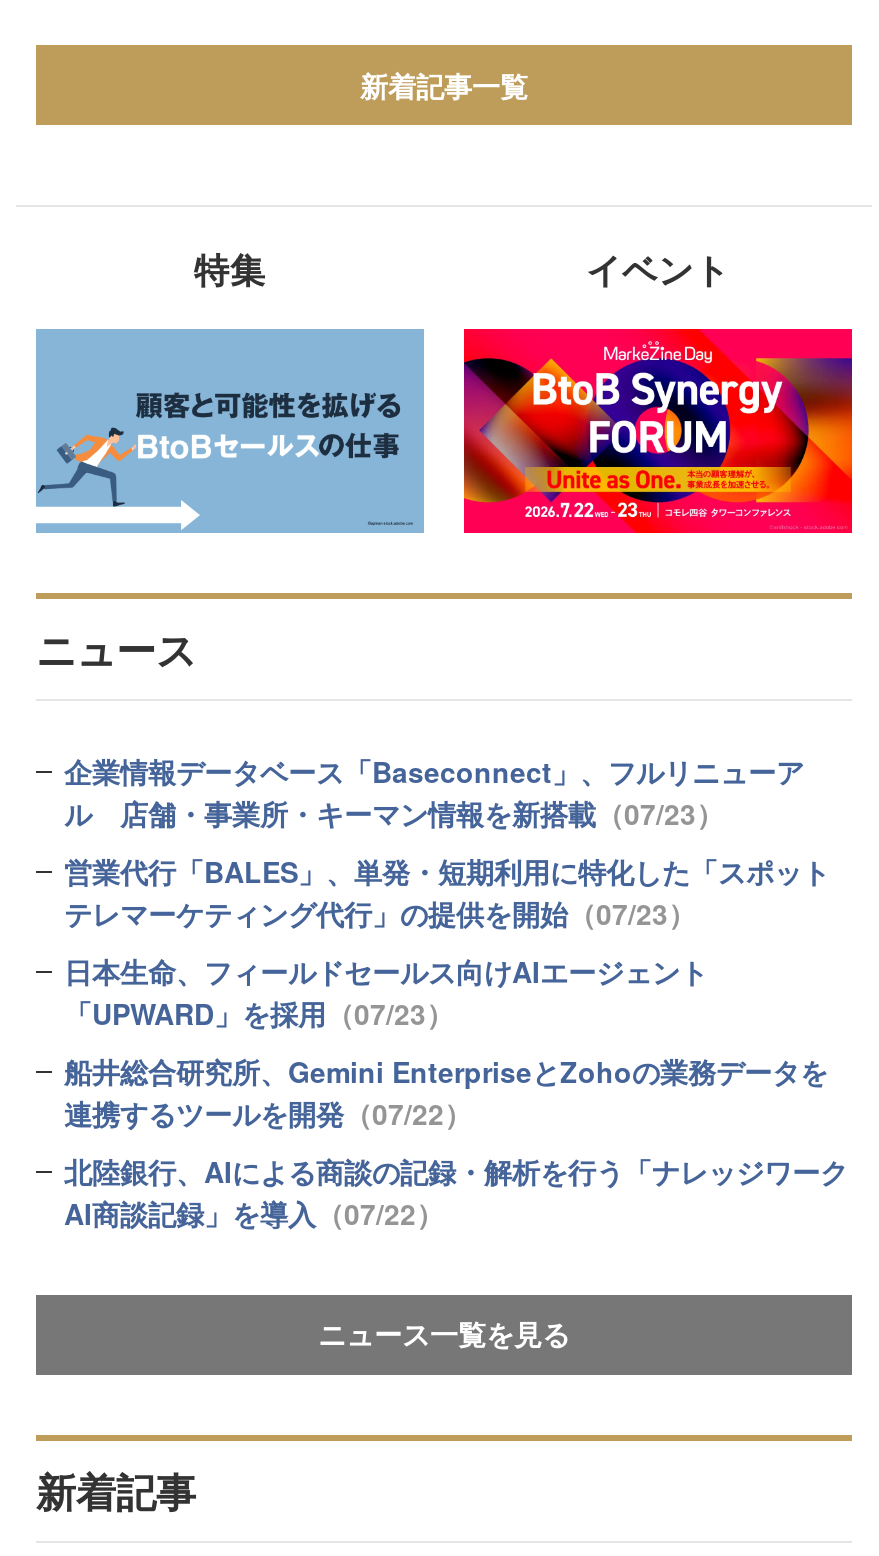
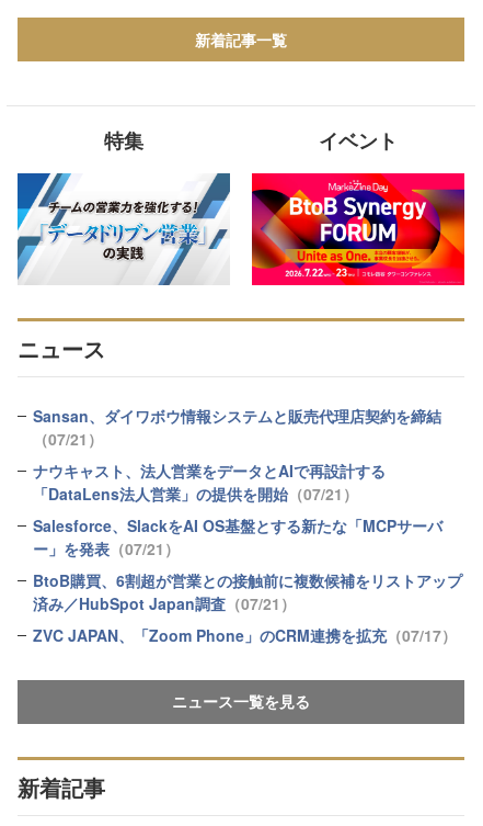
[36,327,426,533] [image] -> [16,173,230,285] [image]
[64,751,848,1233] 企業情報データベース「Baseconnect」、フルリニューア | ル 店舗・事業所・キーマン情報を新搭載（07/23） | 営業代行「BALES」、単発・短期利用に特化した「スポット | テレマーケティング代行」の提供を開始（07/23） | 日本生命、フィールドセールス向けAIエージェント | 「UPWARD」を採用（07/23） | 船井総合研究所、Gemini EnterpriseとZohoの業務データを | 連携するツールを開発（07/22） | 北陸銀行、AIによる商談の記録・解析を行う「ナレッジワーク | AI商談記録」を導入（07/22） -> [33,405,462,646] Sansan、ダイワボウ情報システムと販売代理店契約を締結 | （07/21） | ナウキャスト、法人営業をデータとAIで再設計する | 「DataLens法人営業」の提供を開始（07/21） | Salesforce、SlackをAI OS基盤とする新たな「MCPサーバ | ー」を発表（07/21） | BtoB購買、6割超が営業との接触前に複数候補をリストアップ | 済み／HubSpot Japan調査（07/21） | ZVC JAPAN、「Zoom Phone」のCRM連携を拡充（07/17）

